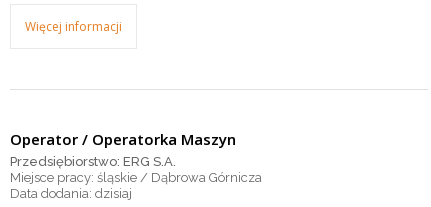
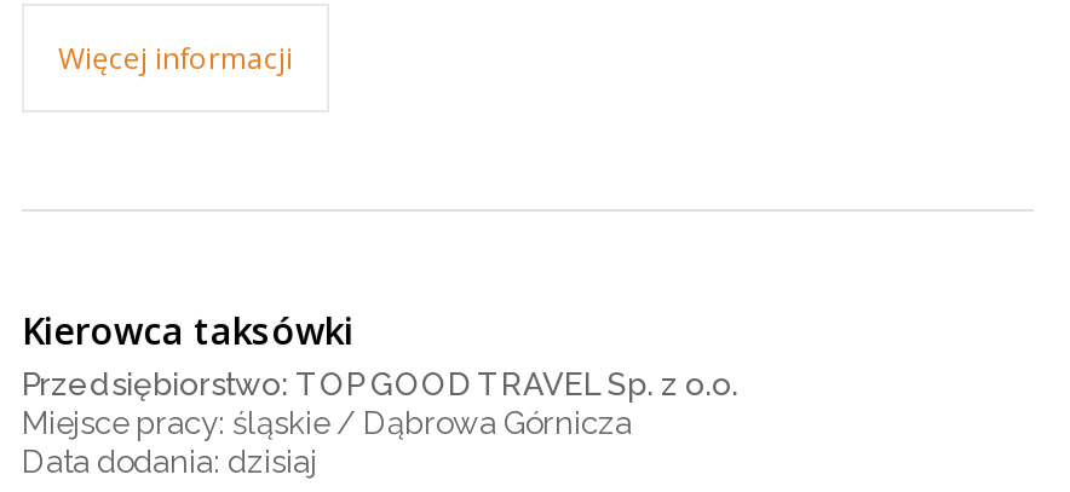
[10,129,236,169] Operator / Operatorka Maszyn | Przedsiębiorstwo: ERG S.A. -> [22,306,738,403] Kierowca taksówki | Przedsiębiorstwo: TOP GOOD TRAVEL Sp. z o.o.

